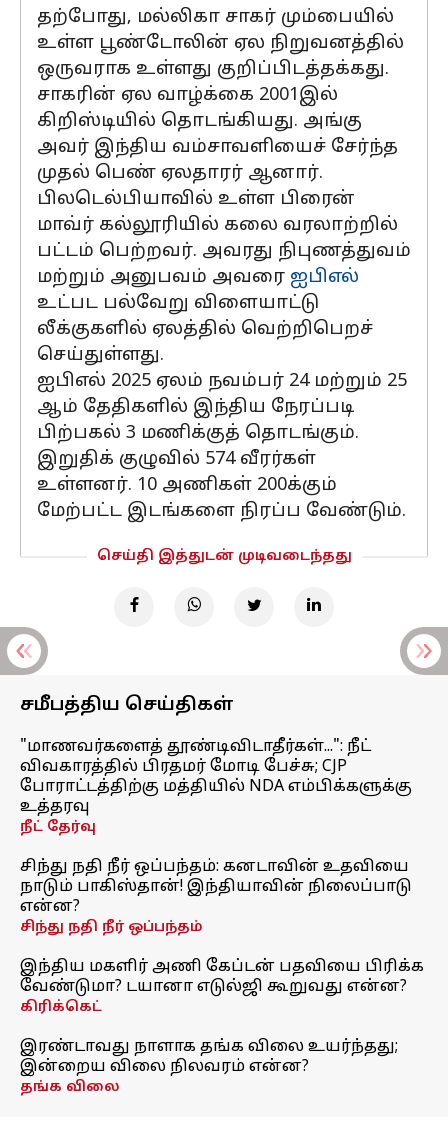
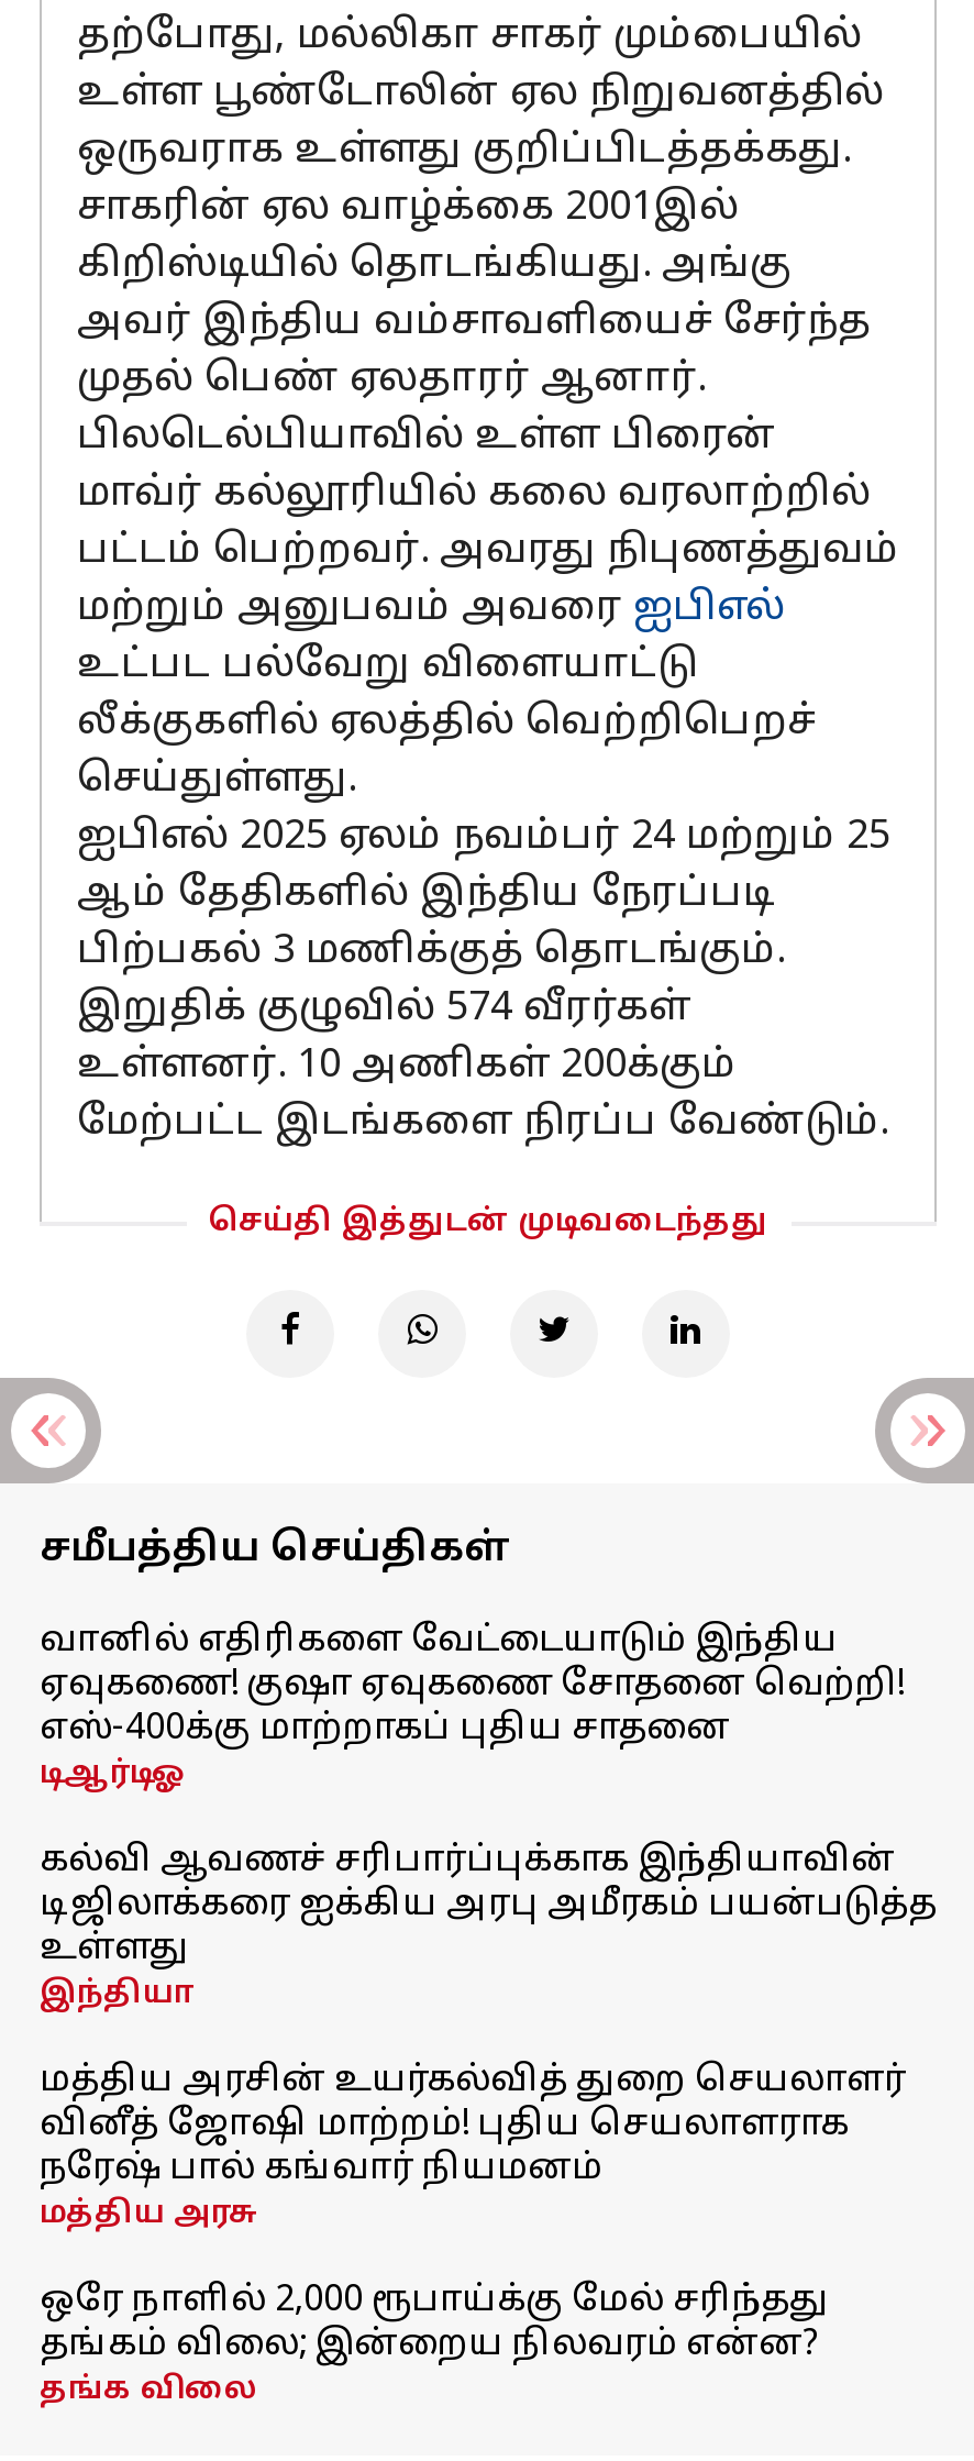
[20,737,412,836] "மாணவர்களைத் தூண்டிவிடாதீர்கள்...": நீட் | விவகாரத்தில் பிரதமர் மோடி பேச்சு; CJP | போராட்டத்திற்கு மத்தியில் NDA எம்பிக்களுக்கு | உத்தரவு | நீட் தேர்வு -> [40,1620,904,1794] வானில் எதிரிகளை வேட்டையாடும் இந்திய | ஏவுகணை! குஷா ஏவுகணை சோதனை வெற்றி! | எஸ்-400க்கு மாற்றாகப் புதிய சாதனை | டிஆர்டிஓ
[20,857,412,936] சிந்து நதி நீர் ஒப்பந்தம்: கனடாவின் உதவியை | நாடும் பாகிஸ்தான்! இந்தியாவின் நிலைப்பாடு | என்ன? | சிந்து நதி நீர் ஒப்பந்தம் -> [40,1840,937,2013] கல்வி ஆவணச் சரிபார்ப்புக்காக இந்தியாவின் | டிஜிலாக்கரை ஐக்கிய அரபு அமீரகம் பயன்படுத்த | உள்ளது | இந்தியா
[20,957,424,1016] இந்திய மகளிர் அணி கேப்டன் பதவியை பிரிக்க | வேண்டுமா? டயானா எடுல்ஜி கூறுவது என்ன? | கிரிக்கெட் -> [40,2060,906,2233] மத்திய அரசின் உயர்கல்வித் துறை செயலாளர் | வினீத் ஜோஷி மாற்றம்! புதிய செயலாளராக | நரேஷ் பால் கங்வார் நியமனம் | மத்திய அரசு
[20,1037,398,1077] இரண்டாவது நாளாக தங்க விலை உயர்ந்தது; | இன்றைய விலை நிலவரம் என்ன? -> [40,2280,829,2368] ஒரே நாளில் 2,000 ரூபாய்க்கு மேல் சரிந்தது | தங்கம் விலை; இன்றைய நிலவரம் என்ன?

